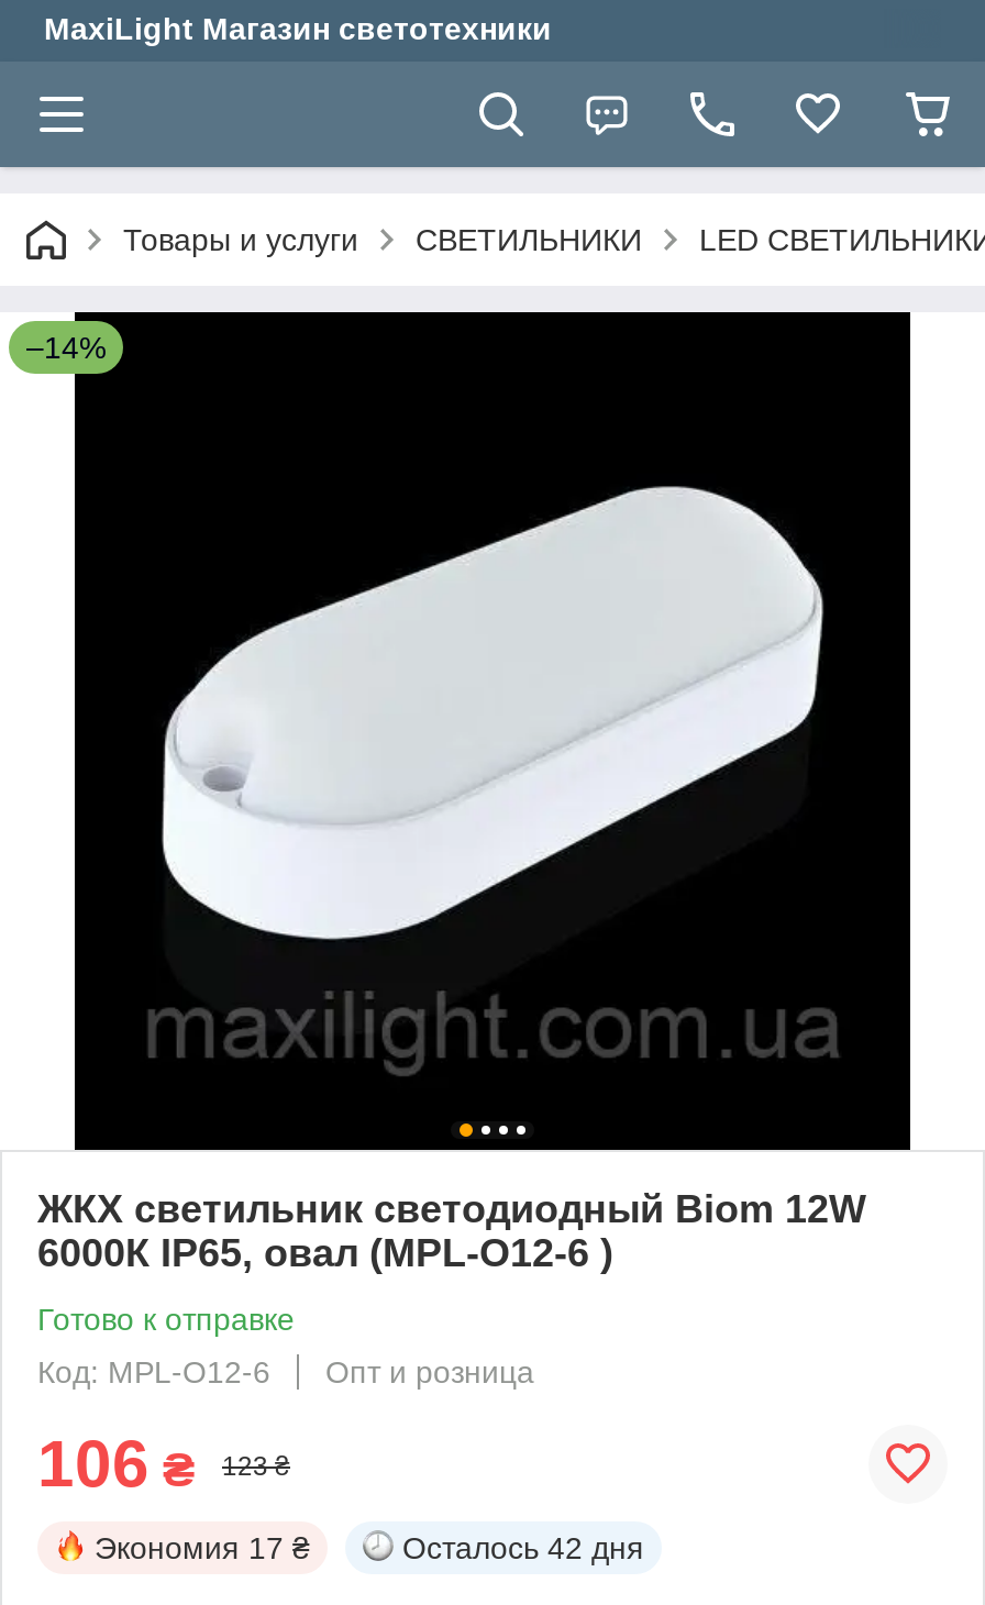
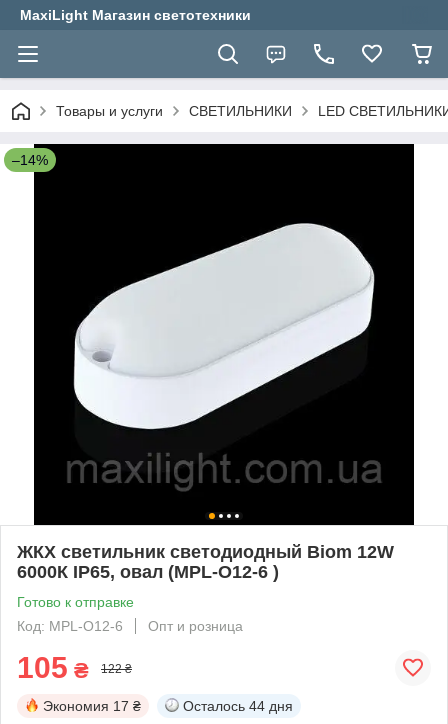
[37,1426,196,1499] 106 ₴ -> [17,651,89,684] 105 ₴
[222,1451,290,1481] 123 ₴ -> [101,662,132,676] 122 ₴
[402,1530,644,1565] Осталось 42 дня -> [183,698,293,714] Осталось 44 дня

